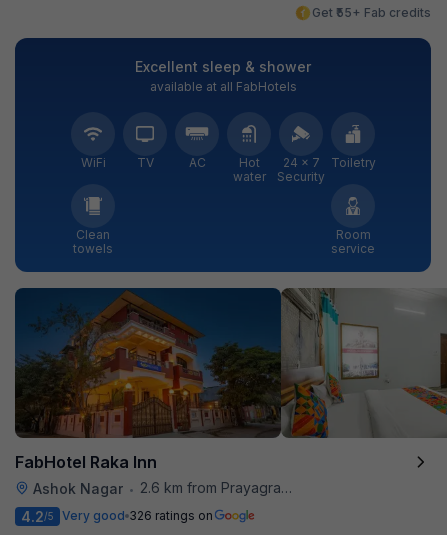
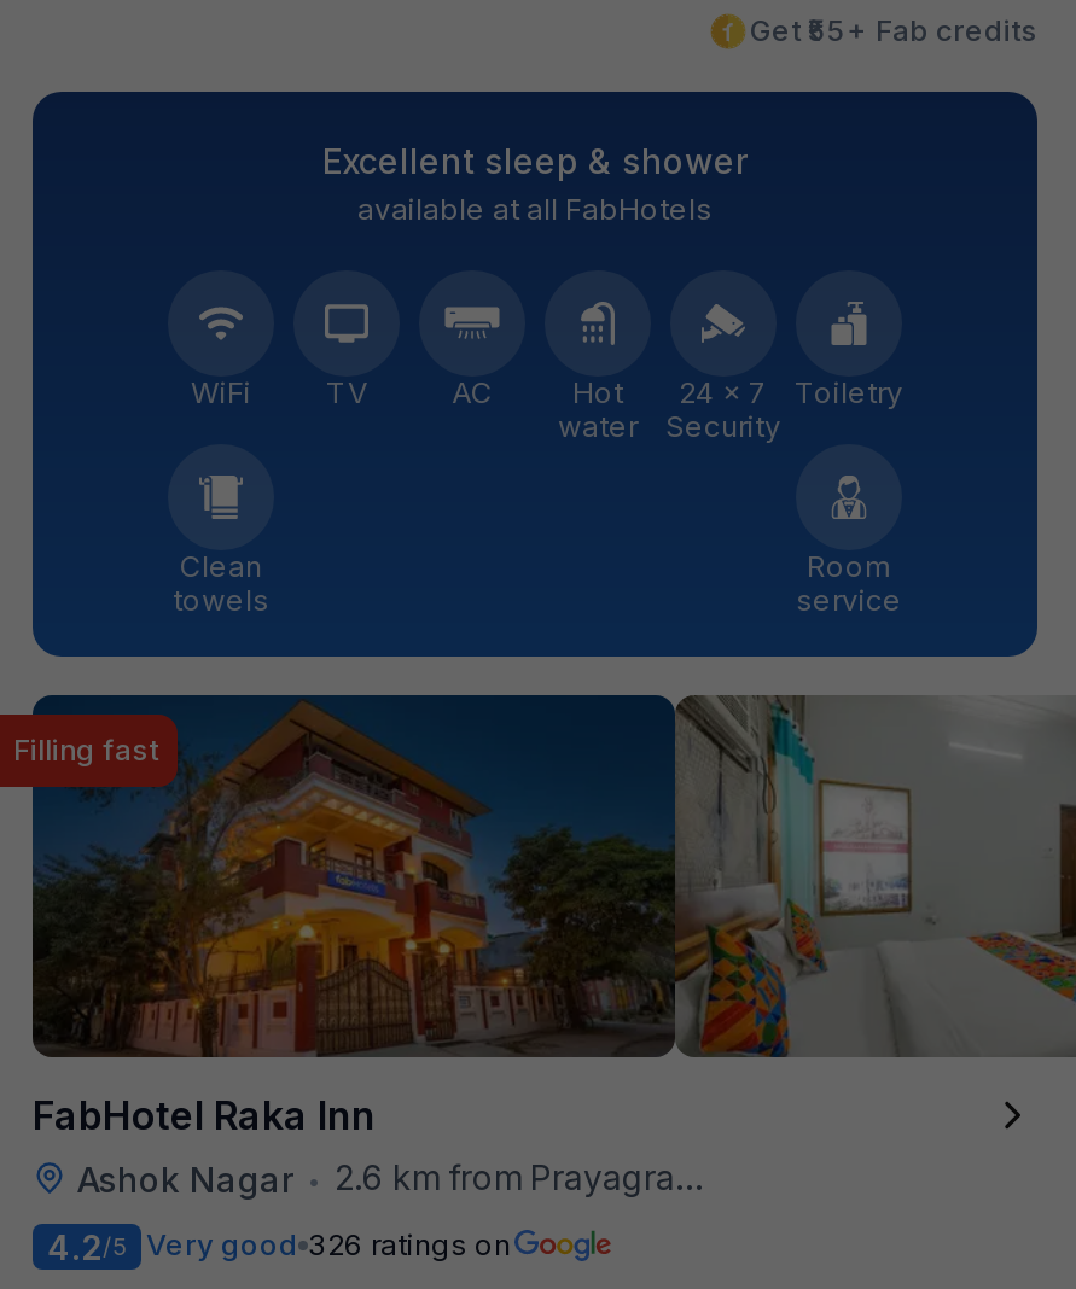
none -> [13,730,158,766] Filling fast

